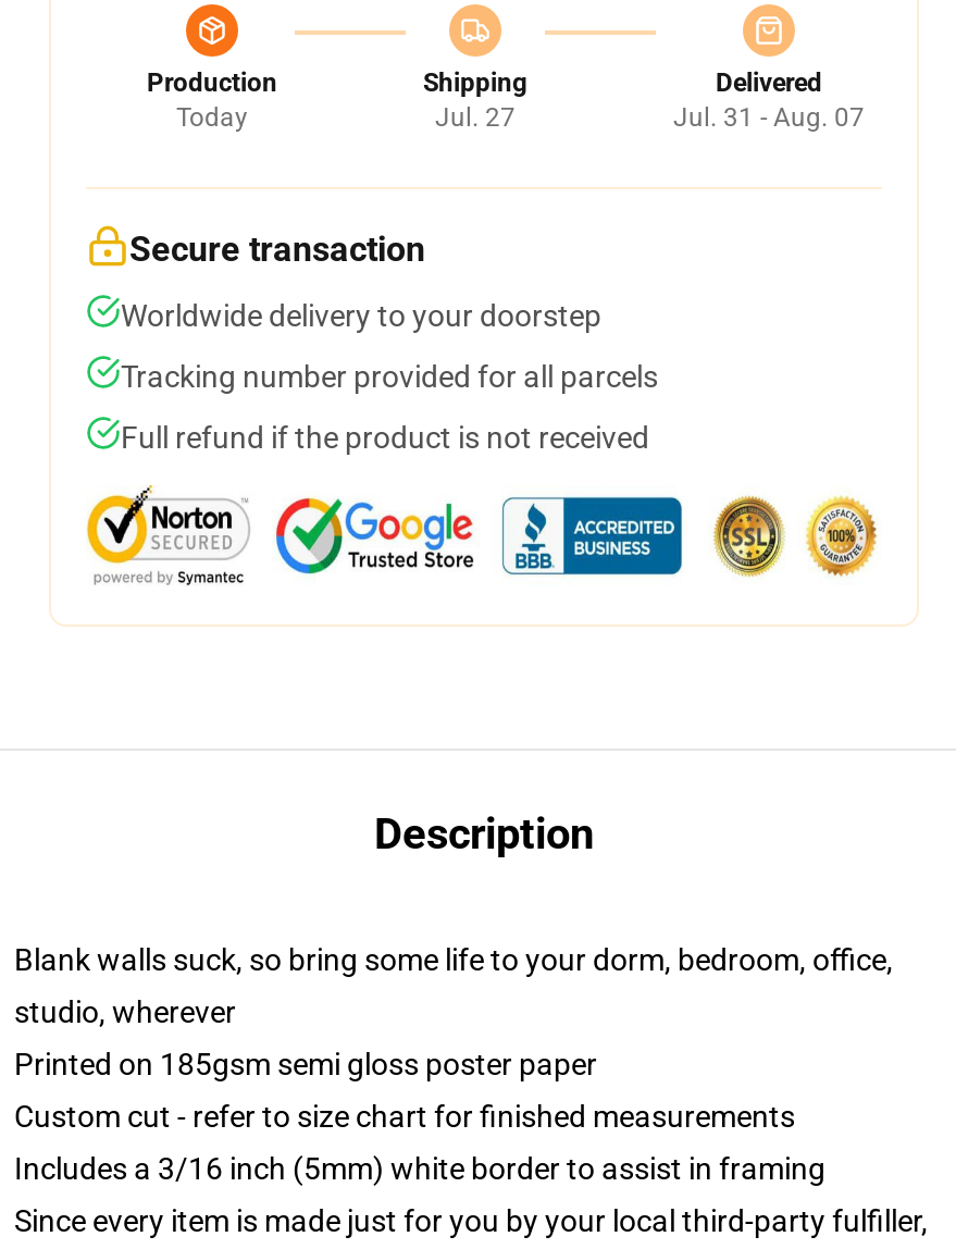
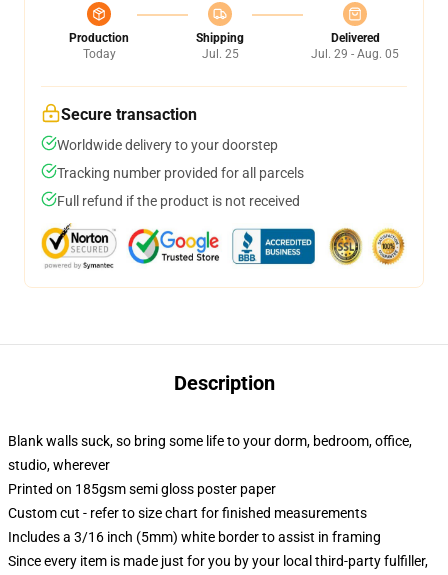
[435,102,516,133] Jul. 27 -> [201,47,238,61] Jul. 25
[673,102,865,133] Jul. 31 - Aug. 07 -> [311,47,399,61] Jul. 29 - Aug. 05

